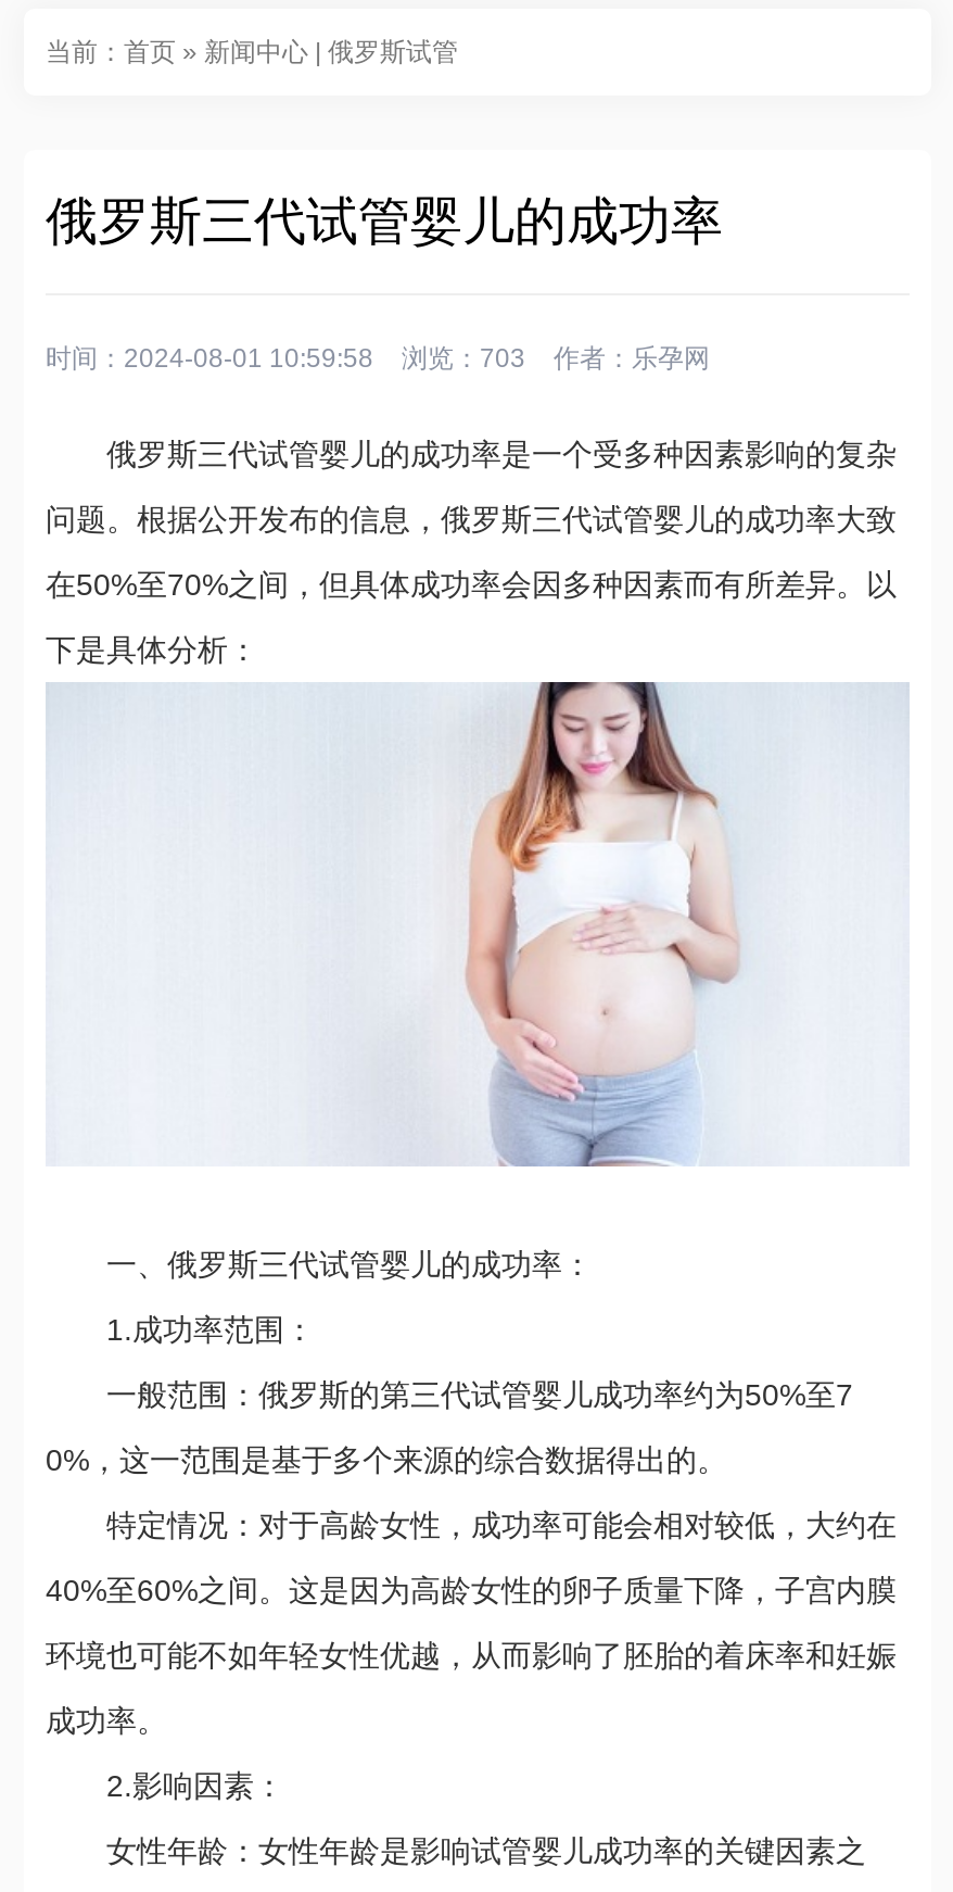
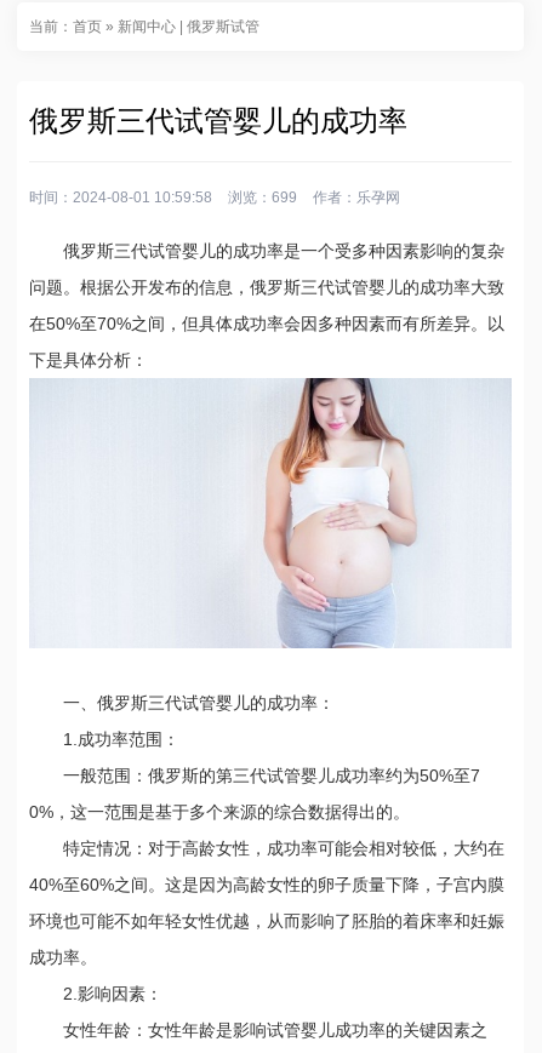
[46,343,710,373] 时间：2024-08-01 10:59:58 浏览：703 作者：乐孕网 -> [29,189,400,206] 时间：2024-08-01 10:59:58 浏览：699 作者：乐孕网

